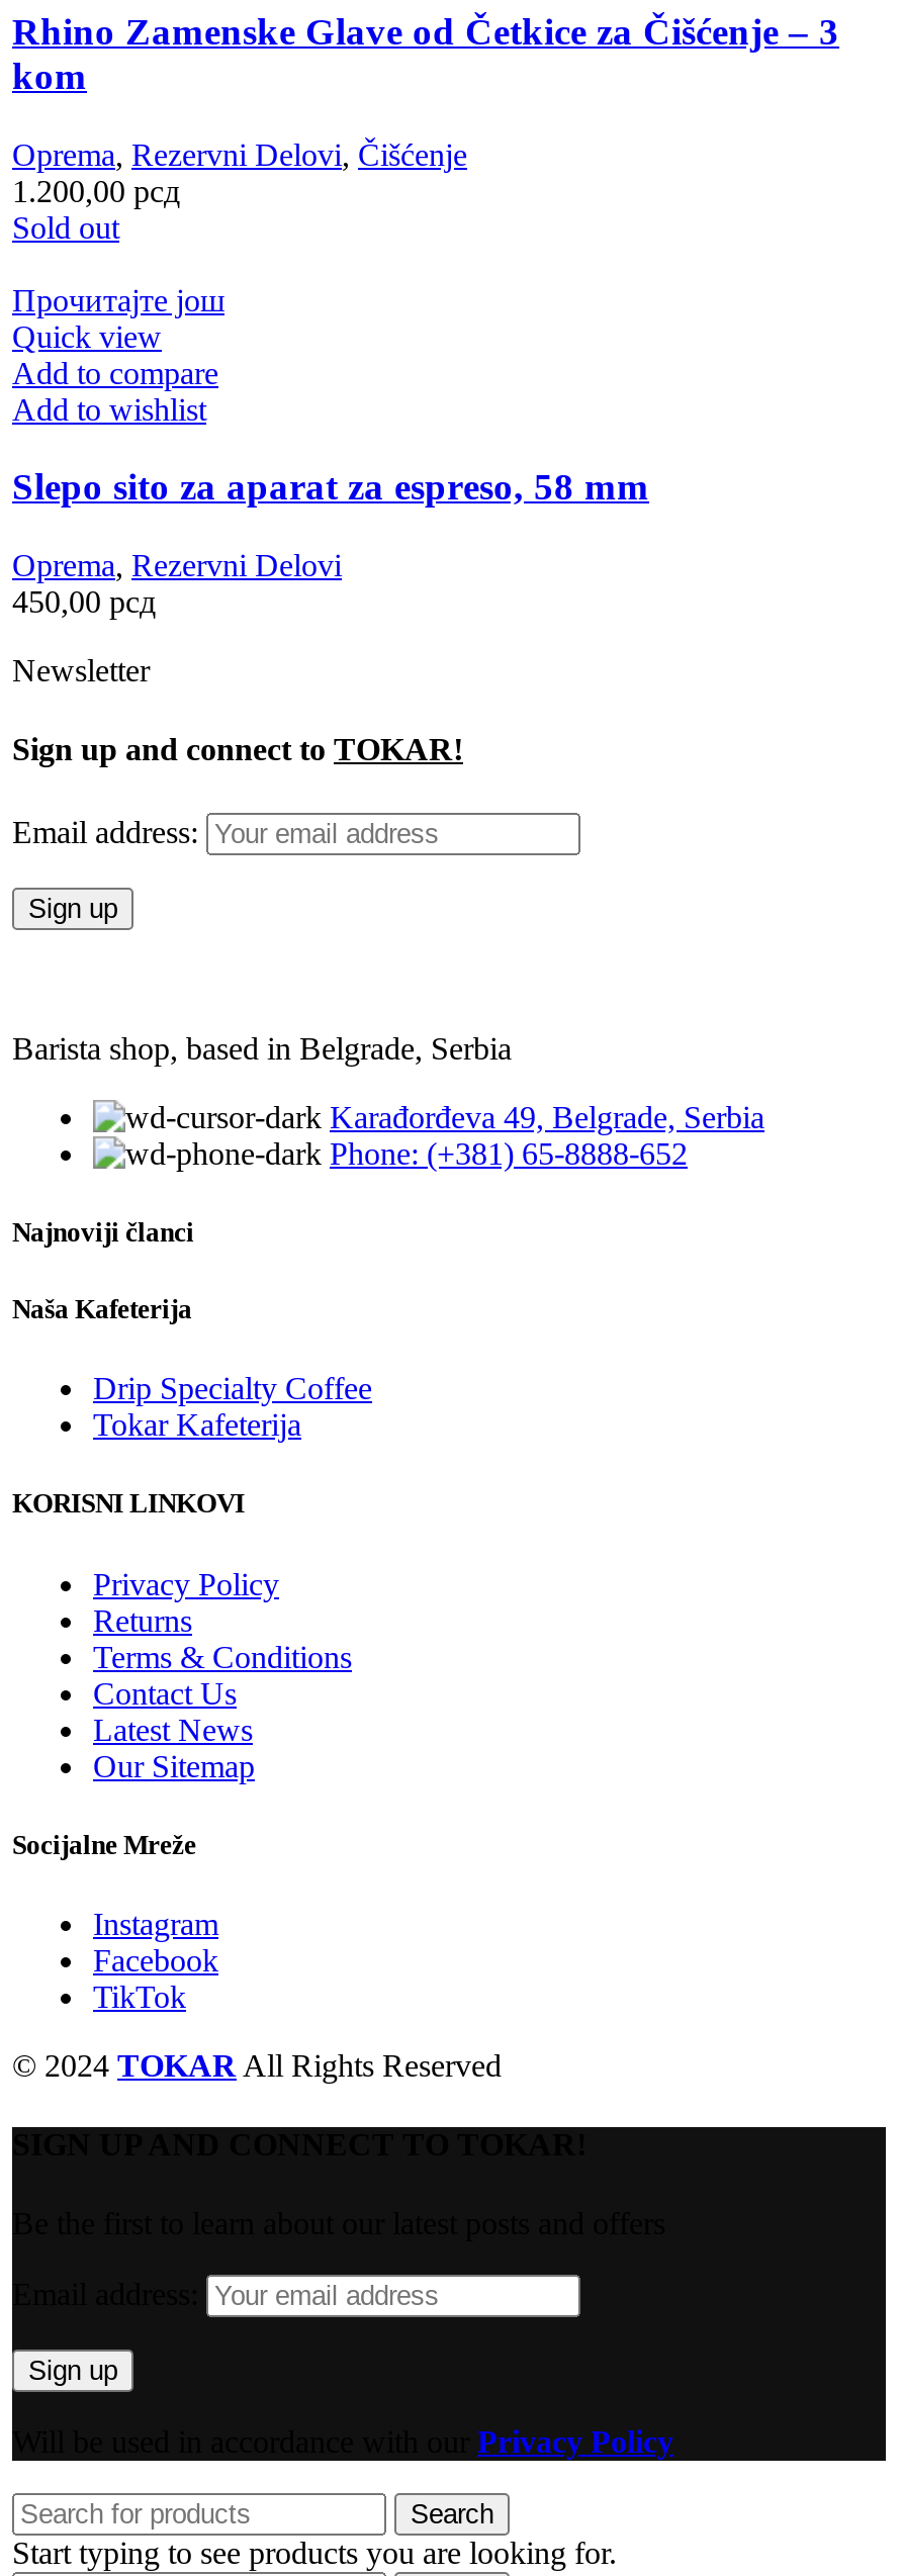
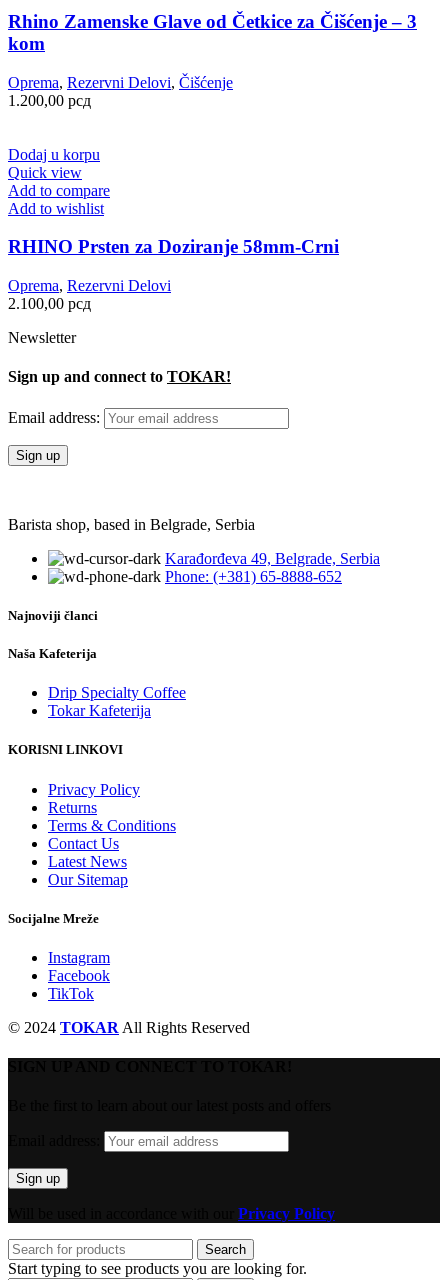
[12,210,224,317] Sold out | Прочитајте још -> [8,146,100,163] Dodaj u korpu
[12,466,649,508] Slepo sito za aparat za espreso, 58 mm -> [8,236,339,257] RHINO Prsten za Doziranje 58mm-Crni
[12,585,156,619] 450,00 рсд -> [8,295,91,312] 2.100,00 рсд

